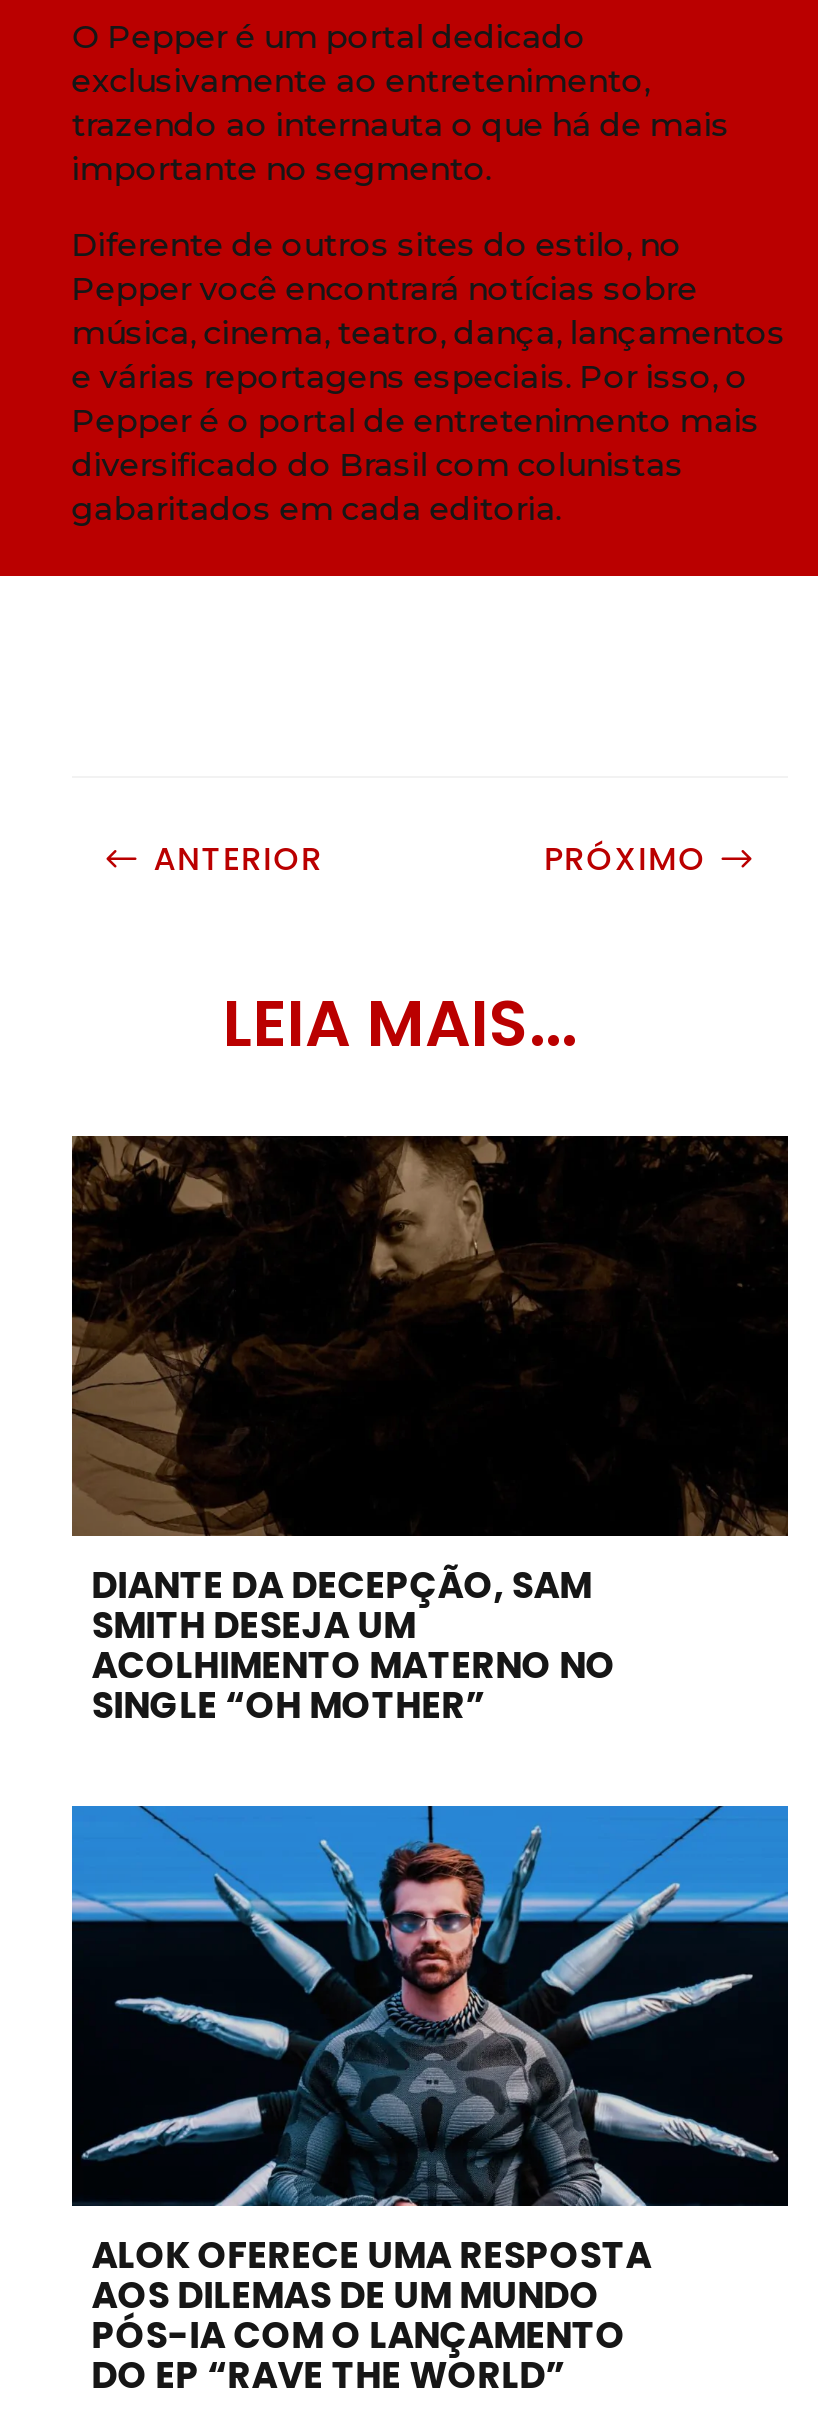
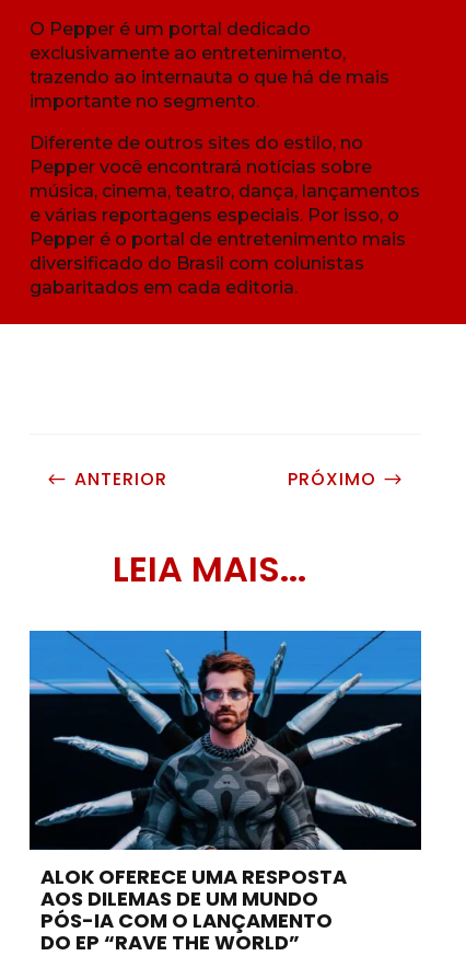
[70,1134,790,1730] [image] | DIANTE DA DECEPÇÃO, SAM | SMITH DESEJA UM | ACOLHIMENTO MATERNO NO | SINGLE “OH MOTHER” -> none

